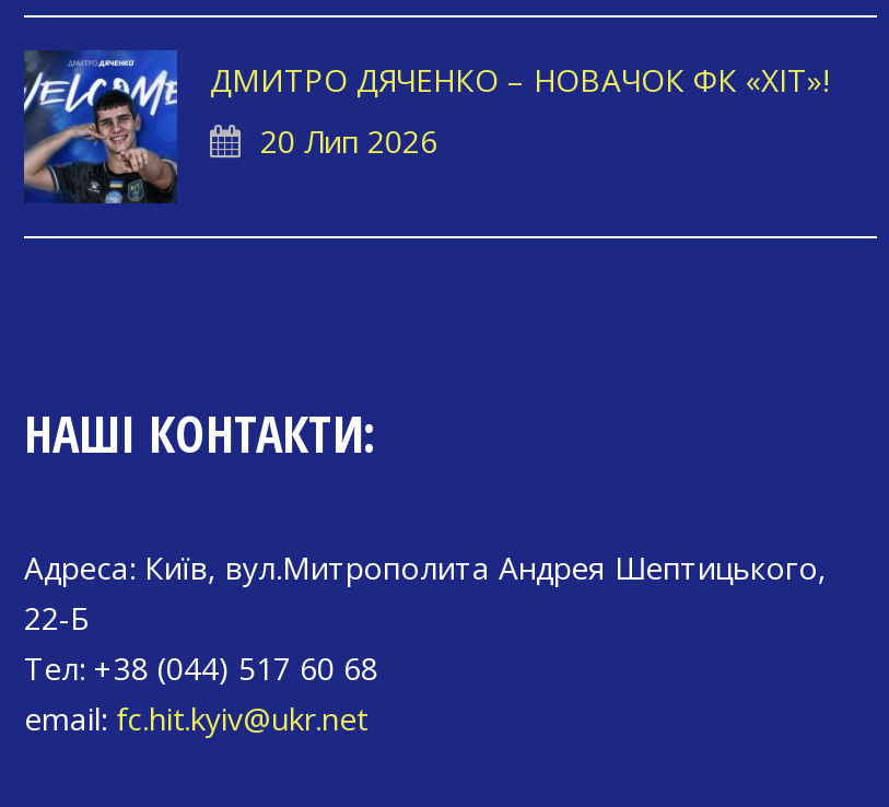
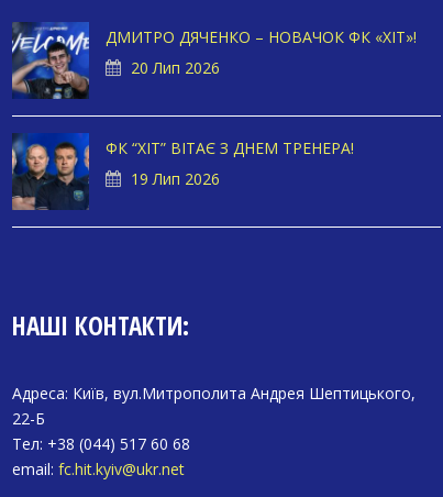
none -> [11,133,354,211] [image] | ФК “ХІТ” ВІТАЄ З ДНЕМ ТРЕНЕРА! | 19 Лип 2026

